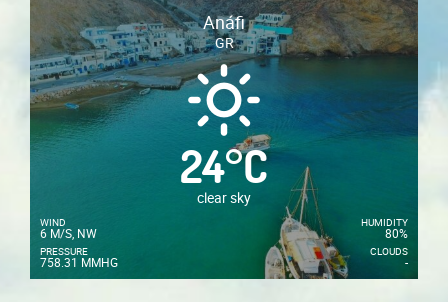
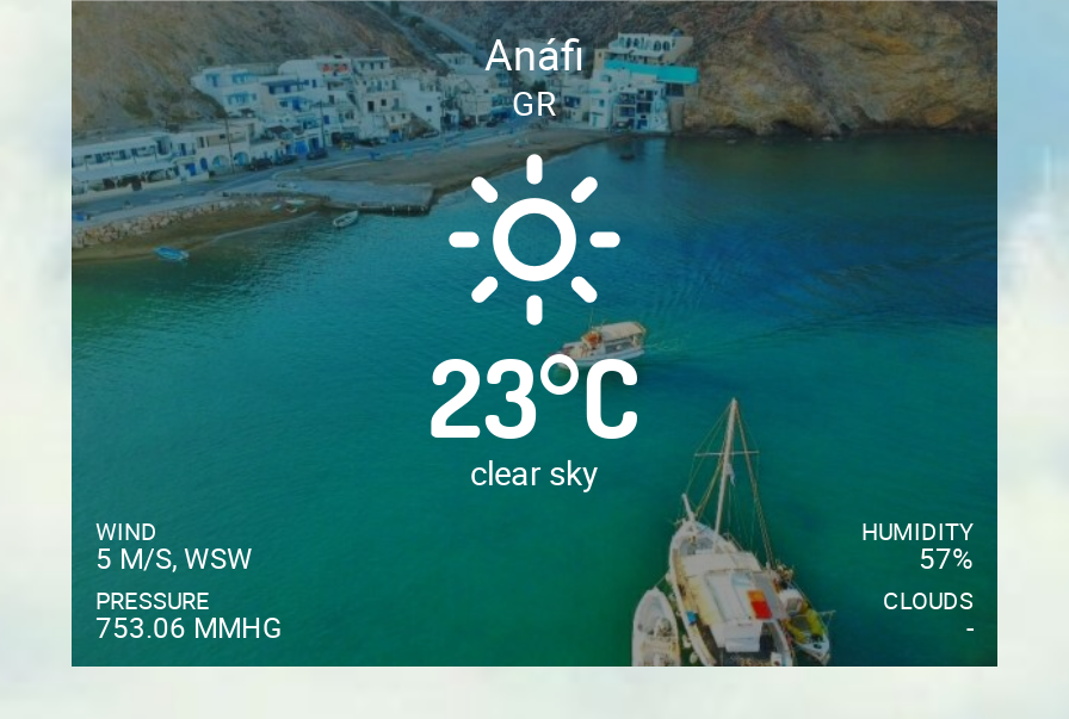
[180,137,268,195] 24°C -> [428,327,641,465] 23°C
[40,225,97,241] 6 M/S, NW -> [95,537,253,575] 5 M/S, WSW
[385,225,408,241] 80% -> [919,537,974,575] 57%
[40,254,118,270] 758.31 MMHG -> [95,606,282,644] 753.06 MMHG

